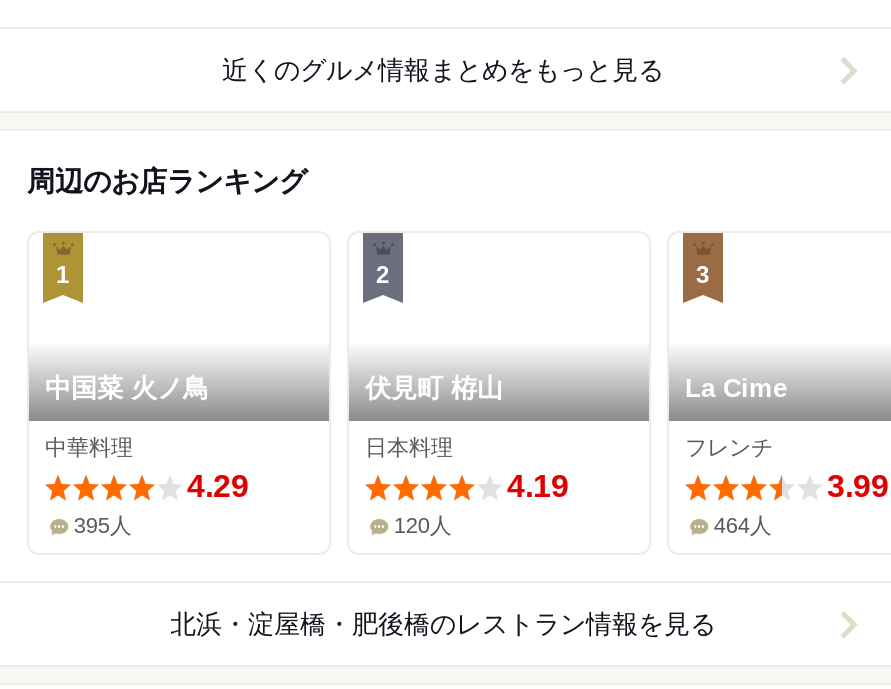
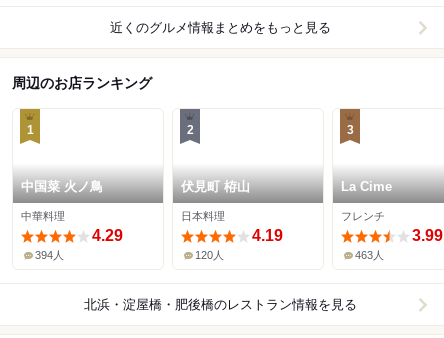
[74,514,132,538] 395人 -> [35,249,64,261] 394人
[714,514,772,538] 464人 -> [355,249,384,261] 463人

